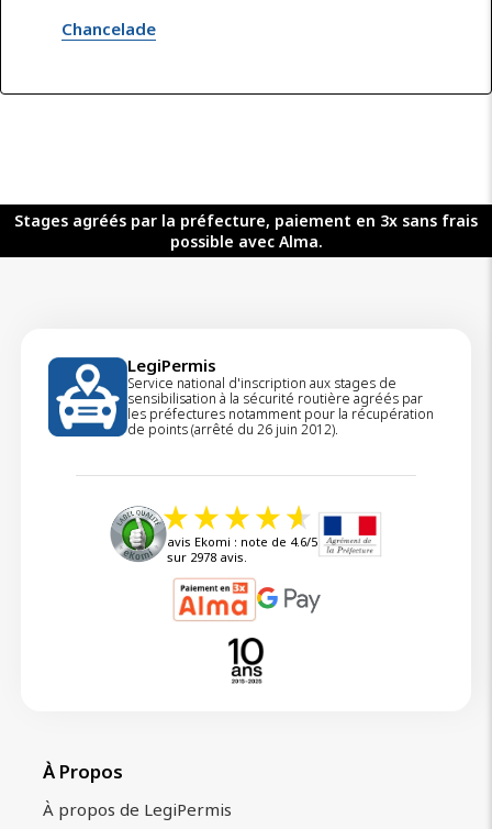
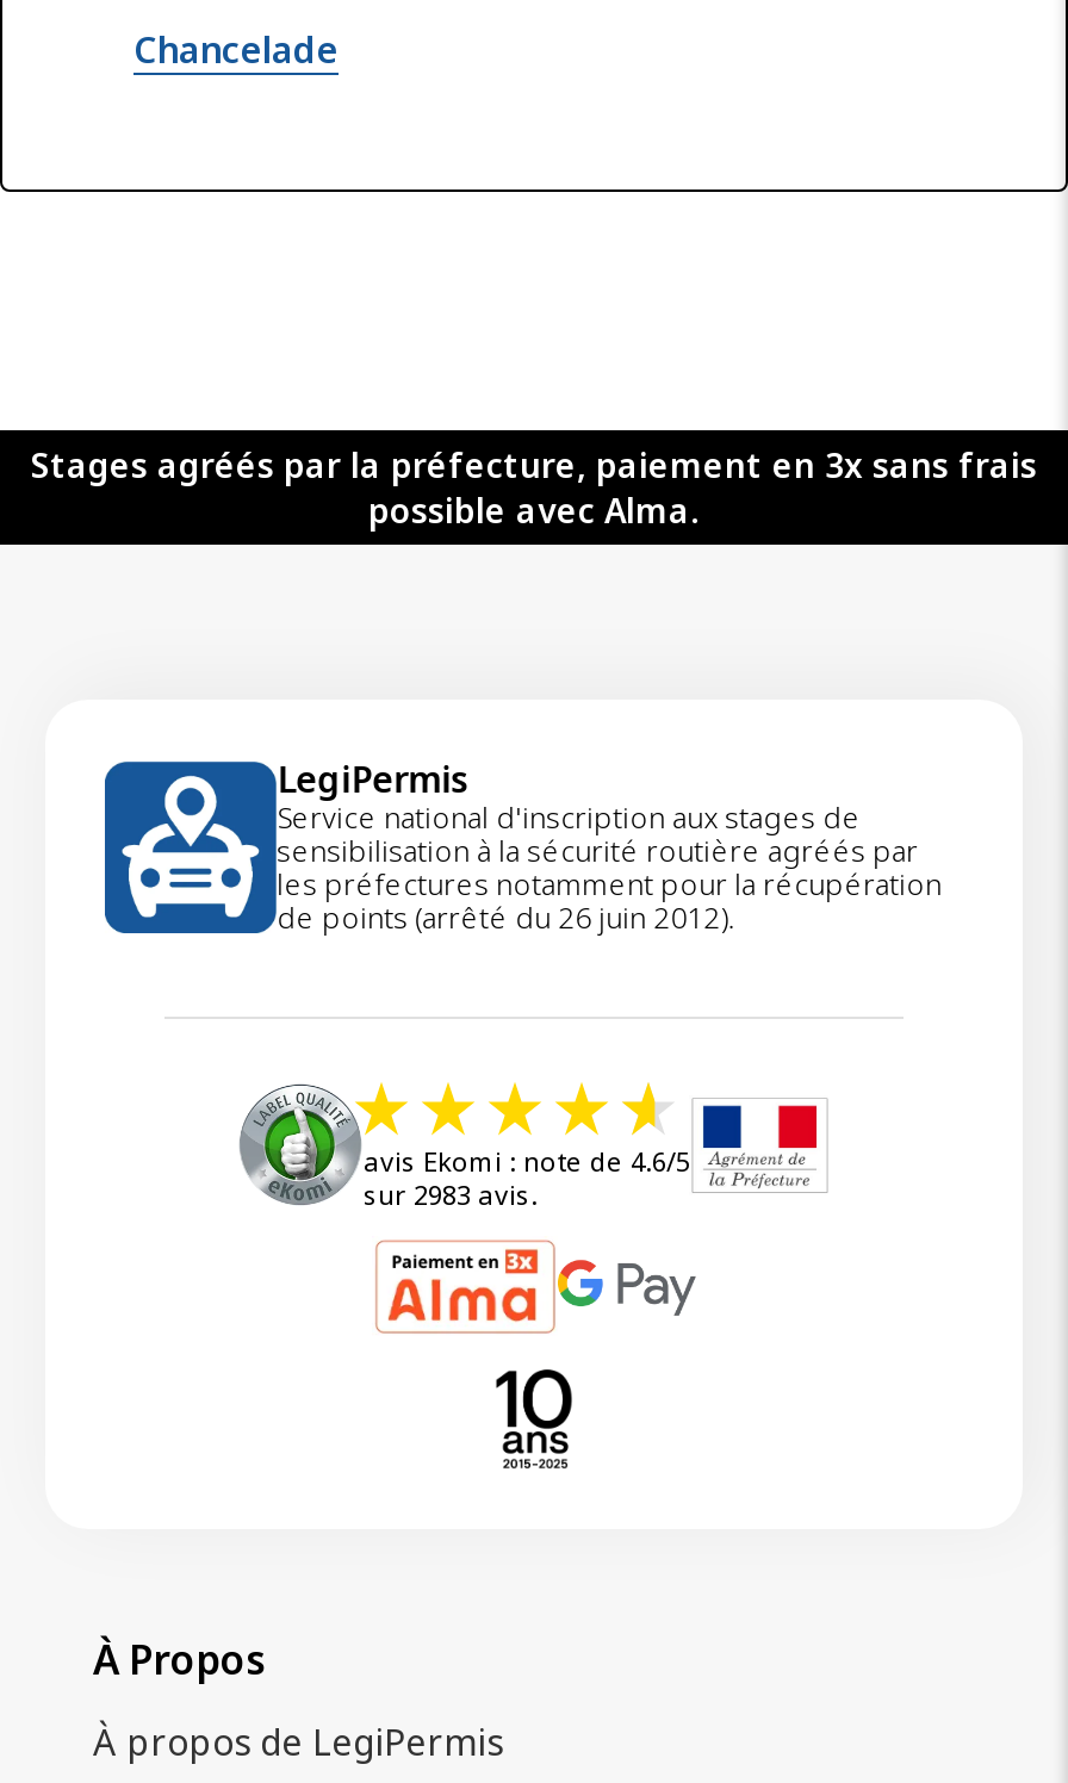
[167,548,248,565] sur 2978 avis. -> [364,1175,538,1211] sur 2983 avis.

